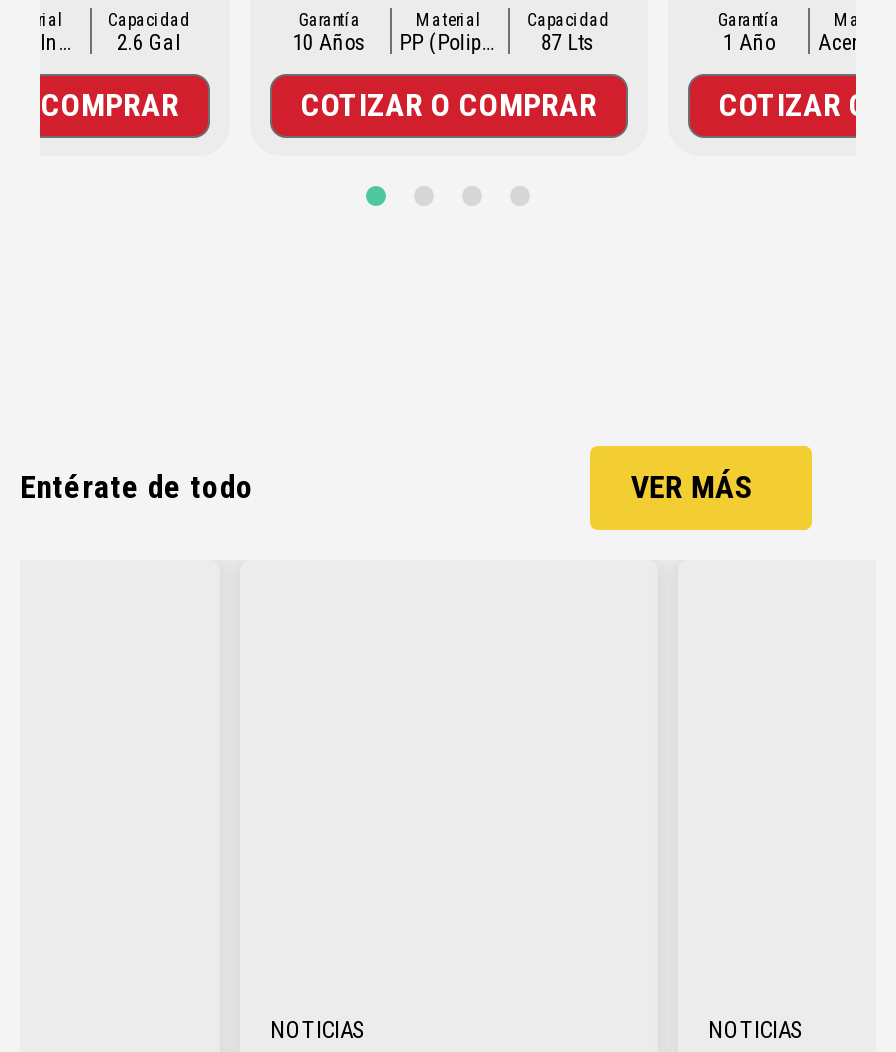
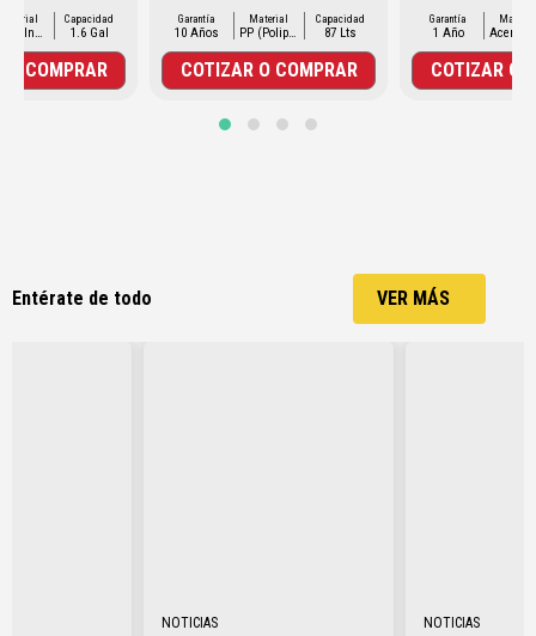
[117,30,181,56] 2.6 Gal -> [70,25,108,41] 1.6 Gal

